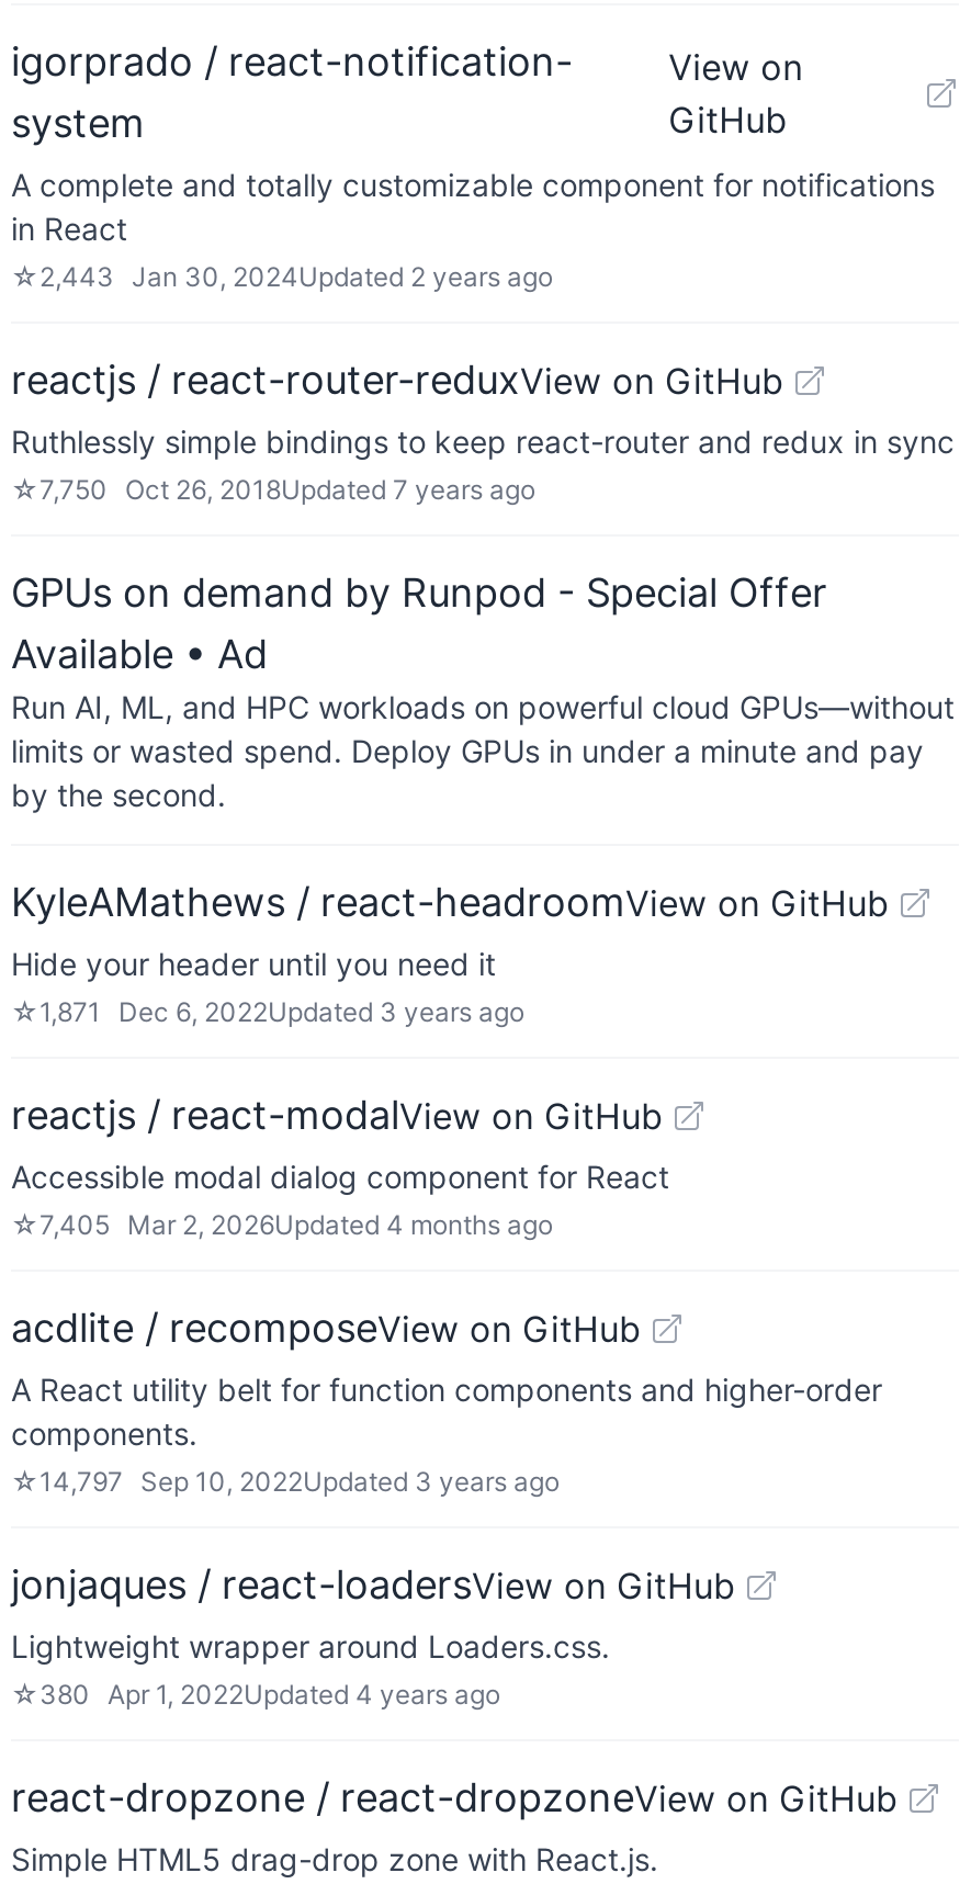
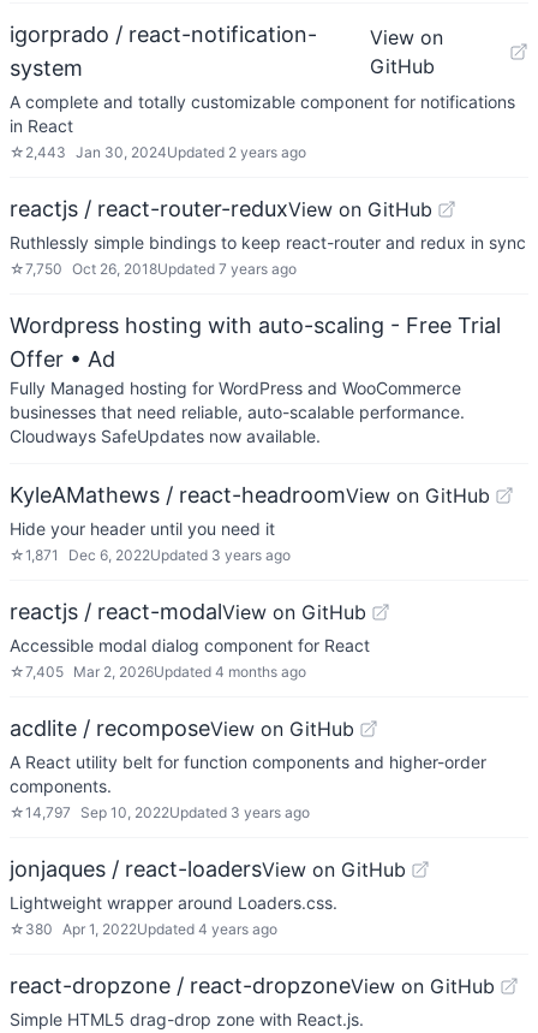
[11,569,955,813] GPUs on demand by Runpod - Special Offer | Available • Ad | Run AI, ML, and HPC workloads on powerful cloud GPUs—without | limits or wasted spend. Deploy GPUs in under a minute and pay | by the second. -> [10,313,501,446] Wordpress hosting with auto-scaling - Free Trial | Offer • Ad | Fully Managed hosting for WordPress and WooCommerce | businesses that need reliable, auto-scalable performance. | Cloudways SafeUpdates now available.

